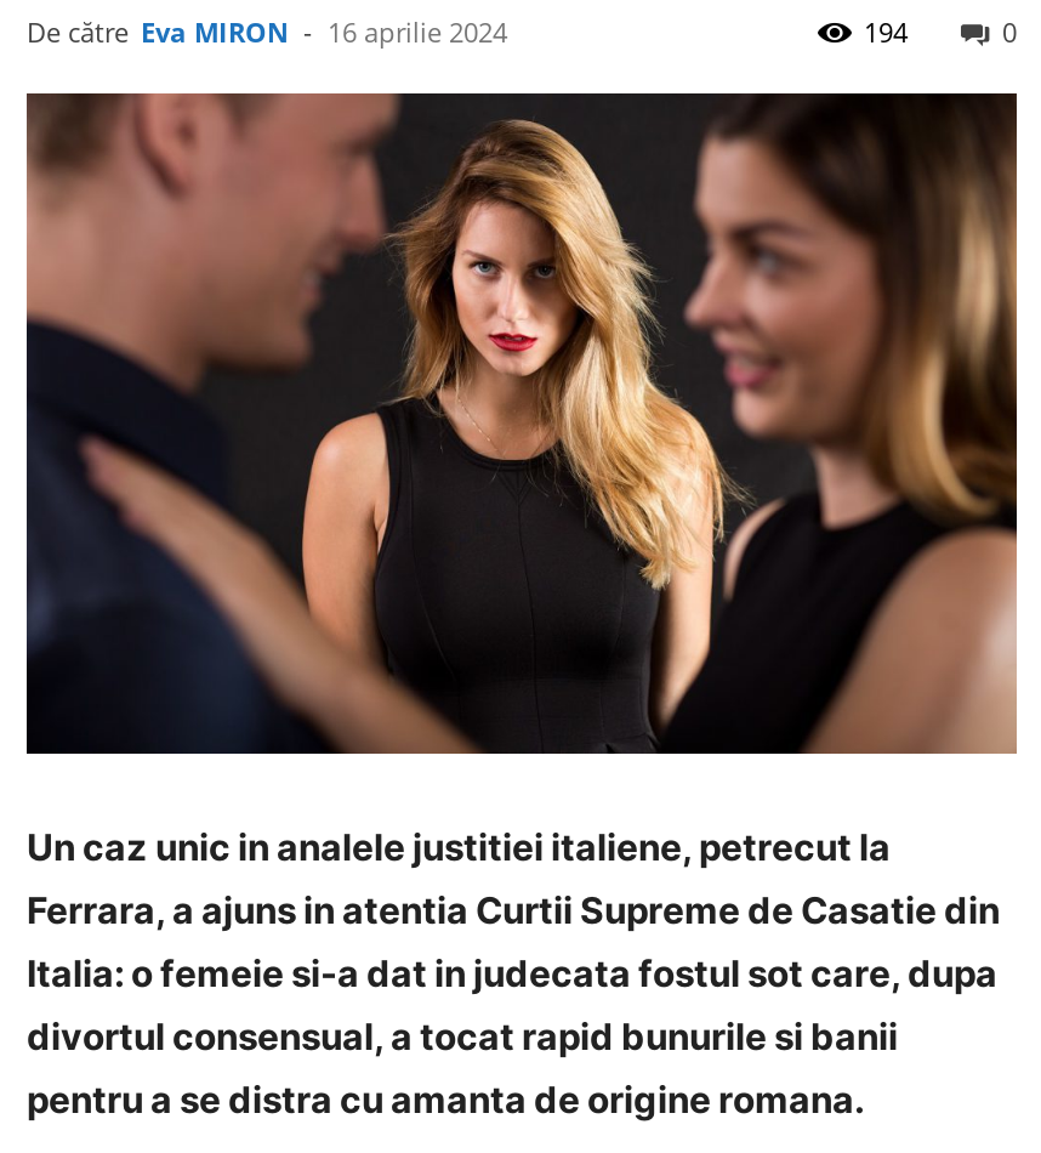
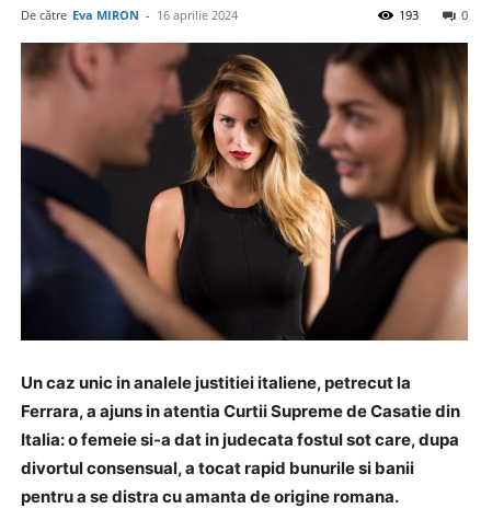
[864,13,908,50] 194 -> [399,7,419,23] 193

